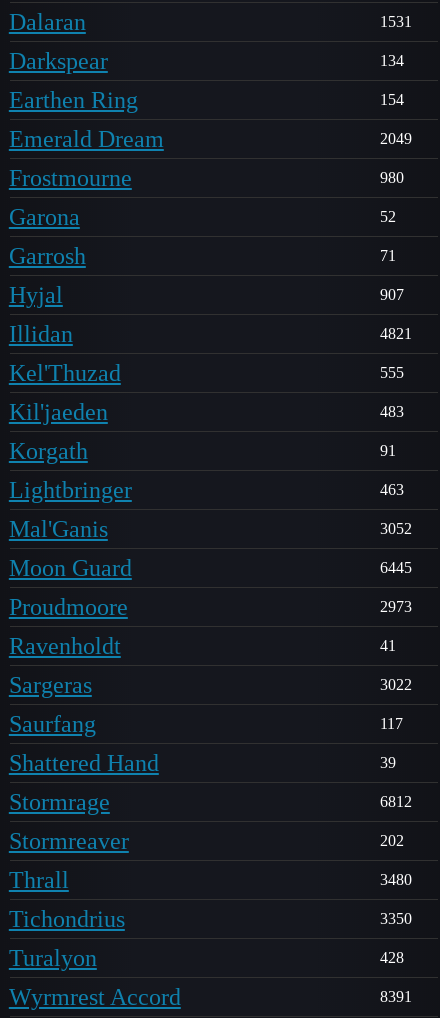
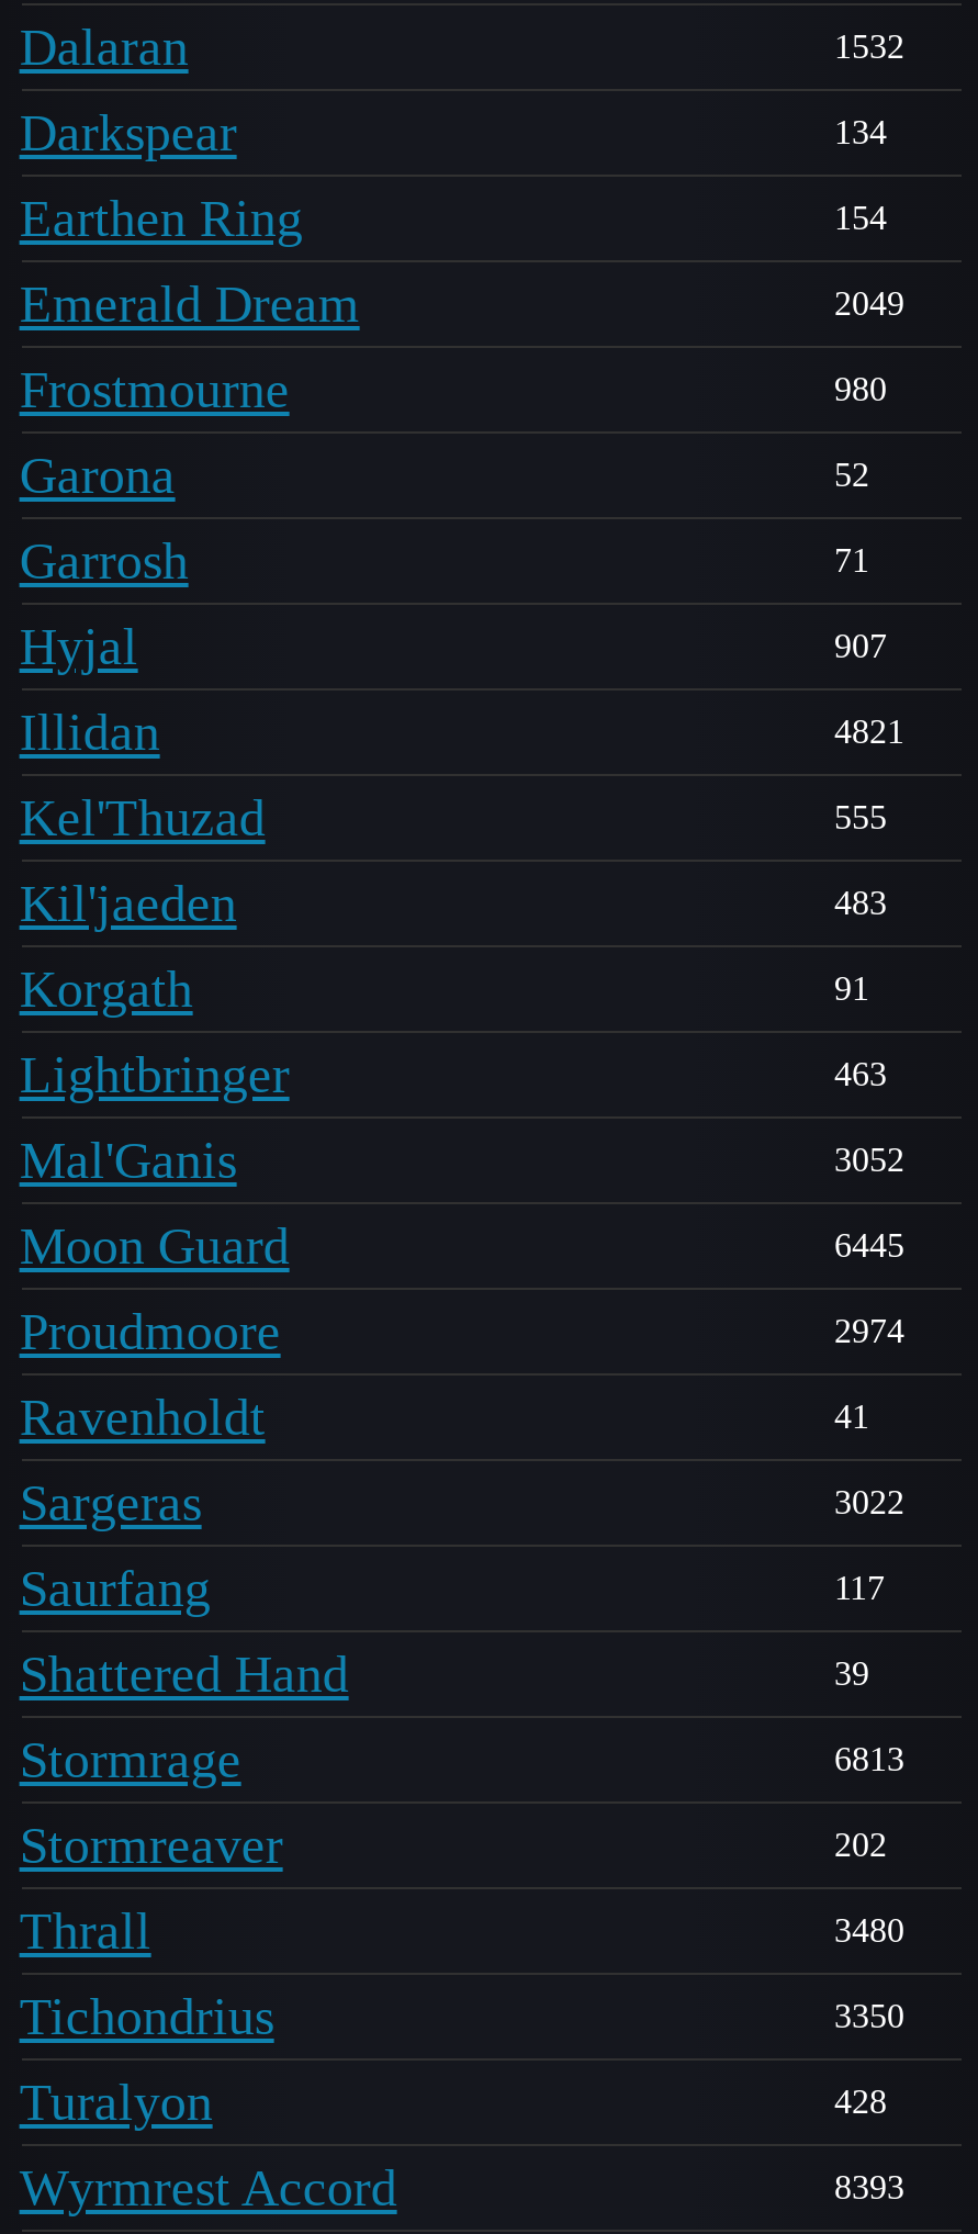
[380,13,412,30] 1531 -> [834,27,904,65] 1532
[380,598,412,615] 2973 -> [834,1312,904,1349] 2974
[380,793,412,810] 6812 -> [834,1740,904,1777] 6813
[380,988,412,1005] 8391 -> [834,2168,904,2205] 8393

